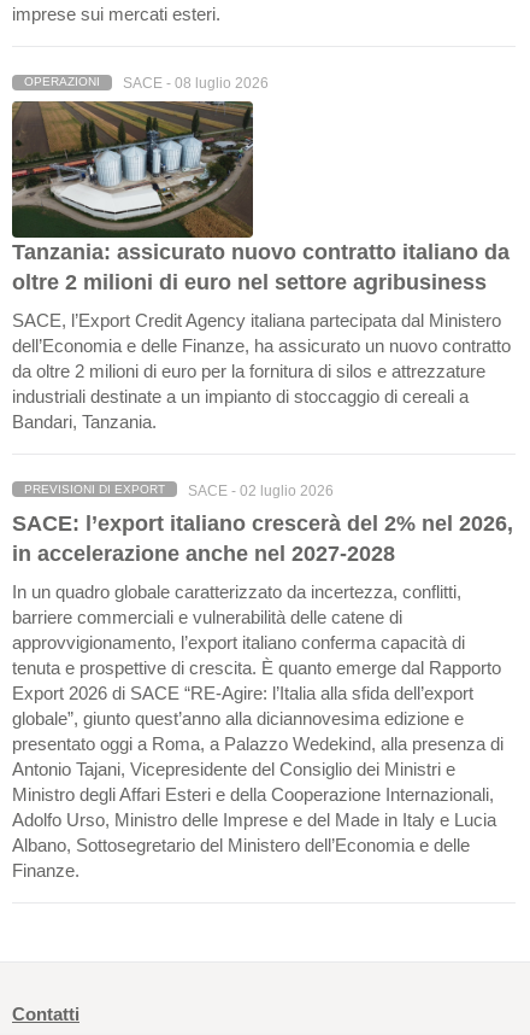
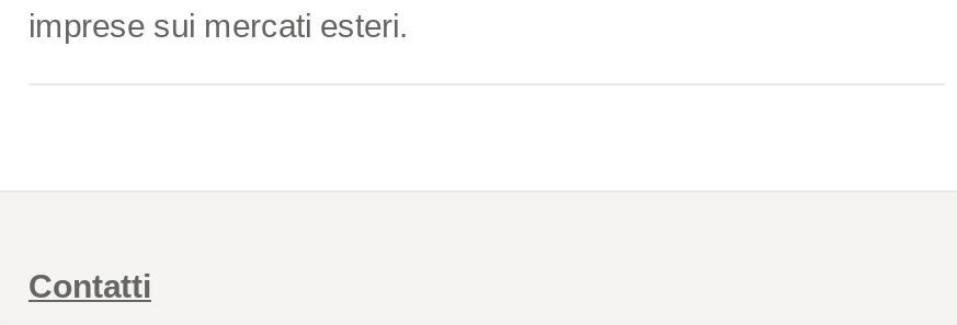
[24,75,269,92] OPERAZIONI | SACE - 08 luglio 2026 -> none
[11,100,513,880] [image] | Tanzania: assicurato nuovo contratto italiano da | oltre 2 milioni di euro nel settore agribusiness | SACE, l’Export Credit Agency italiana partecipata dal Ministero | dell’Economia e delle Finanze, ha assicurato un nuovo contratto | da oltre 2 milioni di euro per la fornitura di silos e attrezzature | industriali destinate a un impianto di stoccaggio di cereali a | Bandari, Tanzania. | PREVISIONI DI EXPORT | SACE - 02 luglio 2026 | SACE: l’export italiano crescerà del 2% nel 2026, | in accelerazione anche nel 2027-2028 | In un quadro globale caratterizzato da incertezza, conflitti, | barriere commerciali e vulnerabilità delle catene di | approvvigionamento, l’export italiano conferma capacità di | tenuta e prospettive di crescita. È quanto emerge dal Rapporto | Export 2026 di SACE “RE-Agire: l’Italia alla sfida dell’export | globale”, giunto quest’anno alla diciannovesima edizione e | presentato oggi a Roma, a Palazzo Wedekind, alla presenza di | Antonio Tajani, Vicepresidente del Consiglio dei Ministri e | Ministro degli Affari Esteri e della Cooperazione Internazionali, | Adolfo Urso, Ministro delle Imprese e del Made in Italy e Lucia | Albano, Sottosegretario del Ministero dell’Economia e delle | Finanze. -> none

